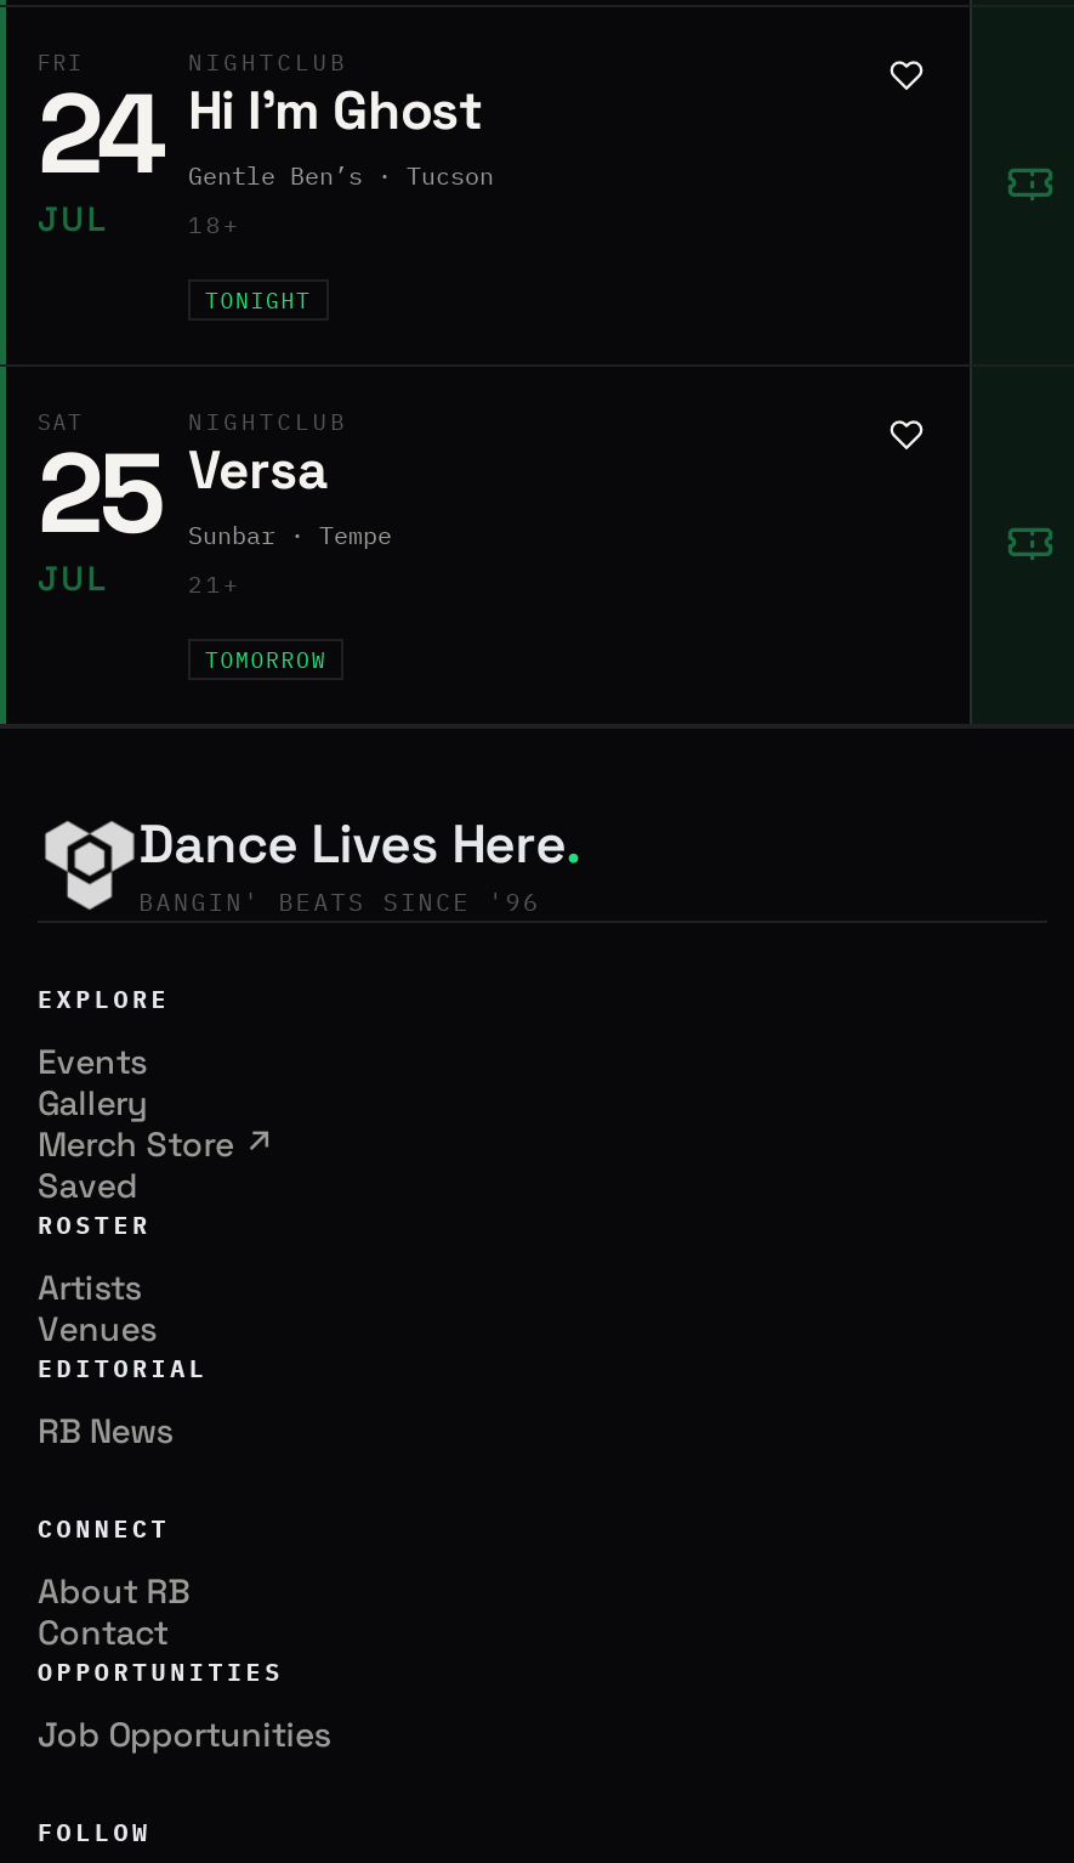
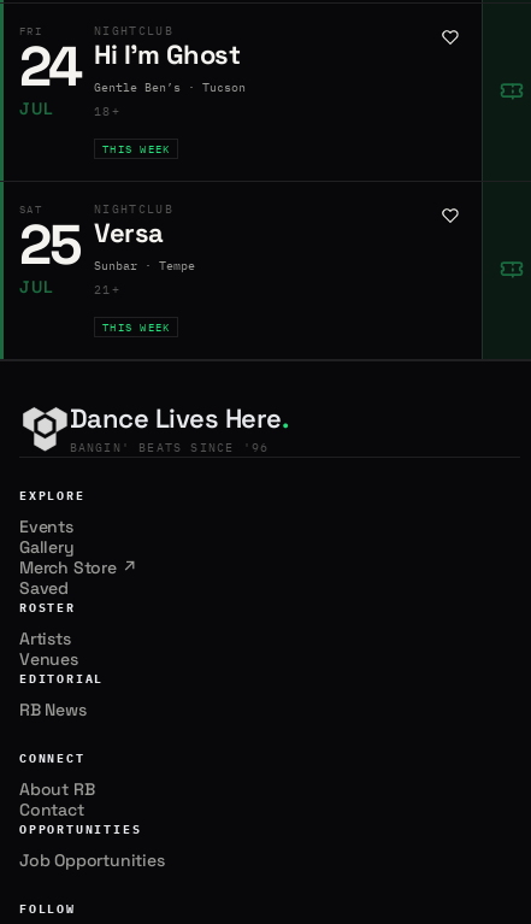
[205,286,311,312] TONIGHT -> [102,142,170,155] THIS WEEK
[205,645,327,672] TOMORROW -> [102,320,170,333] THIS WEEK

